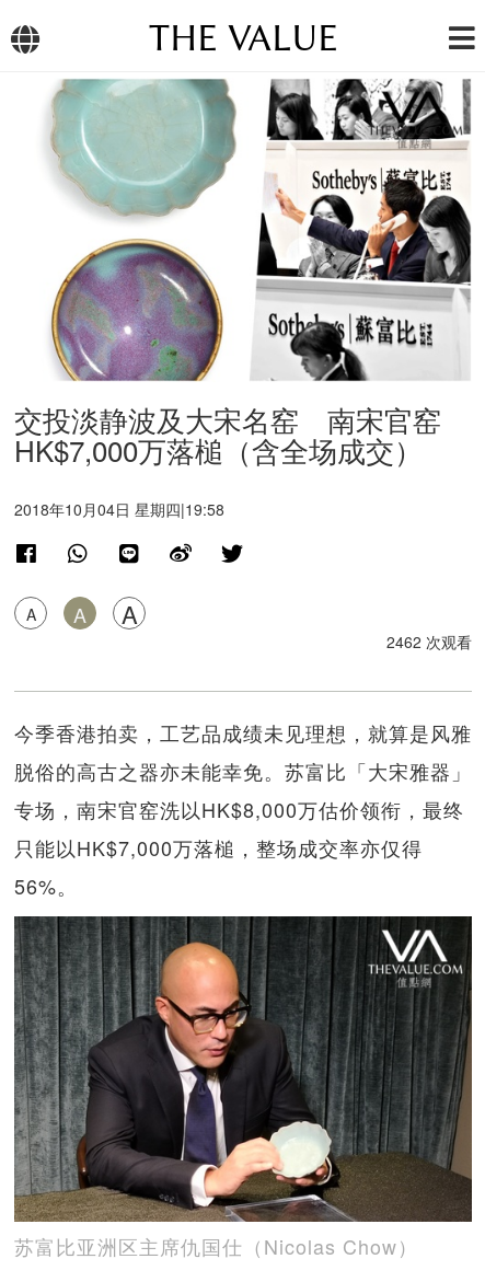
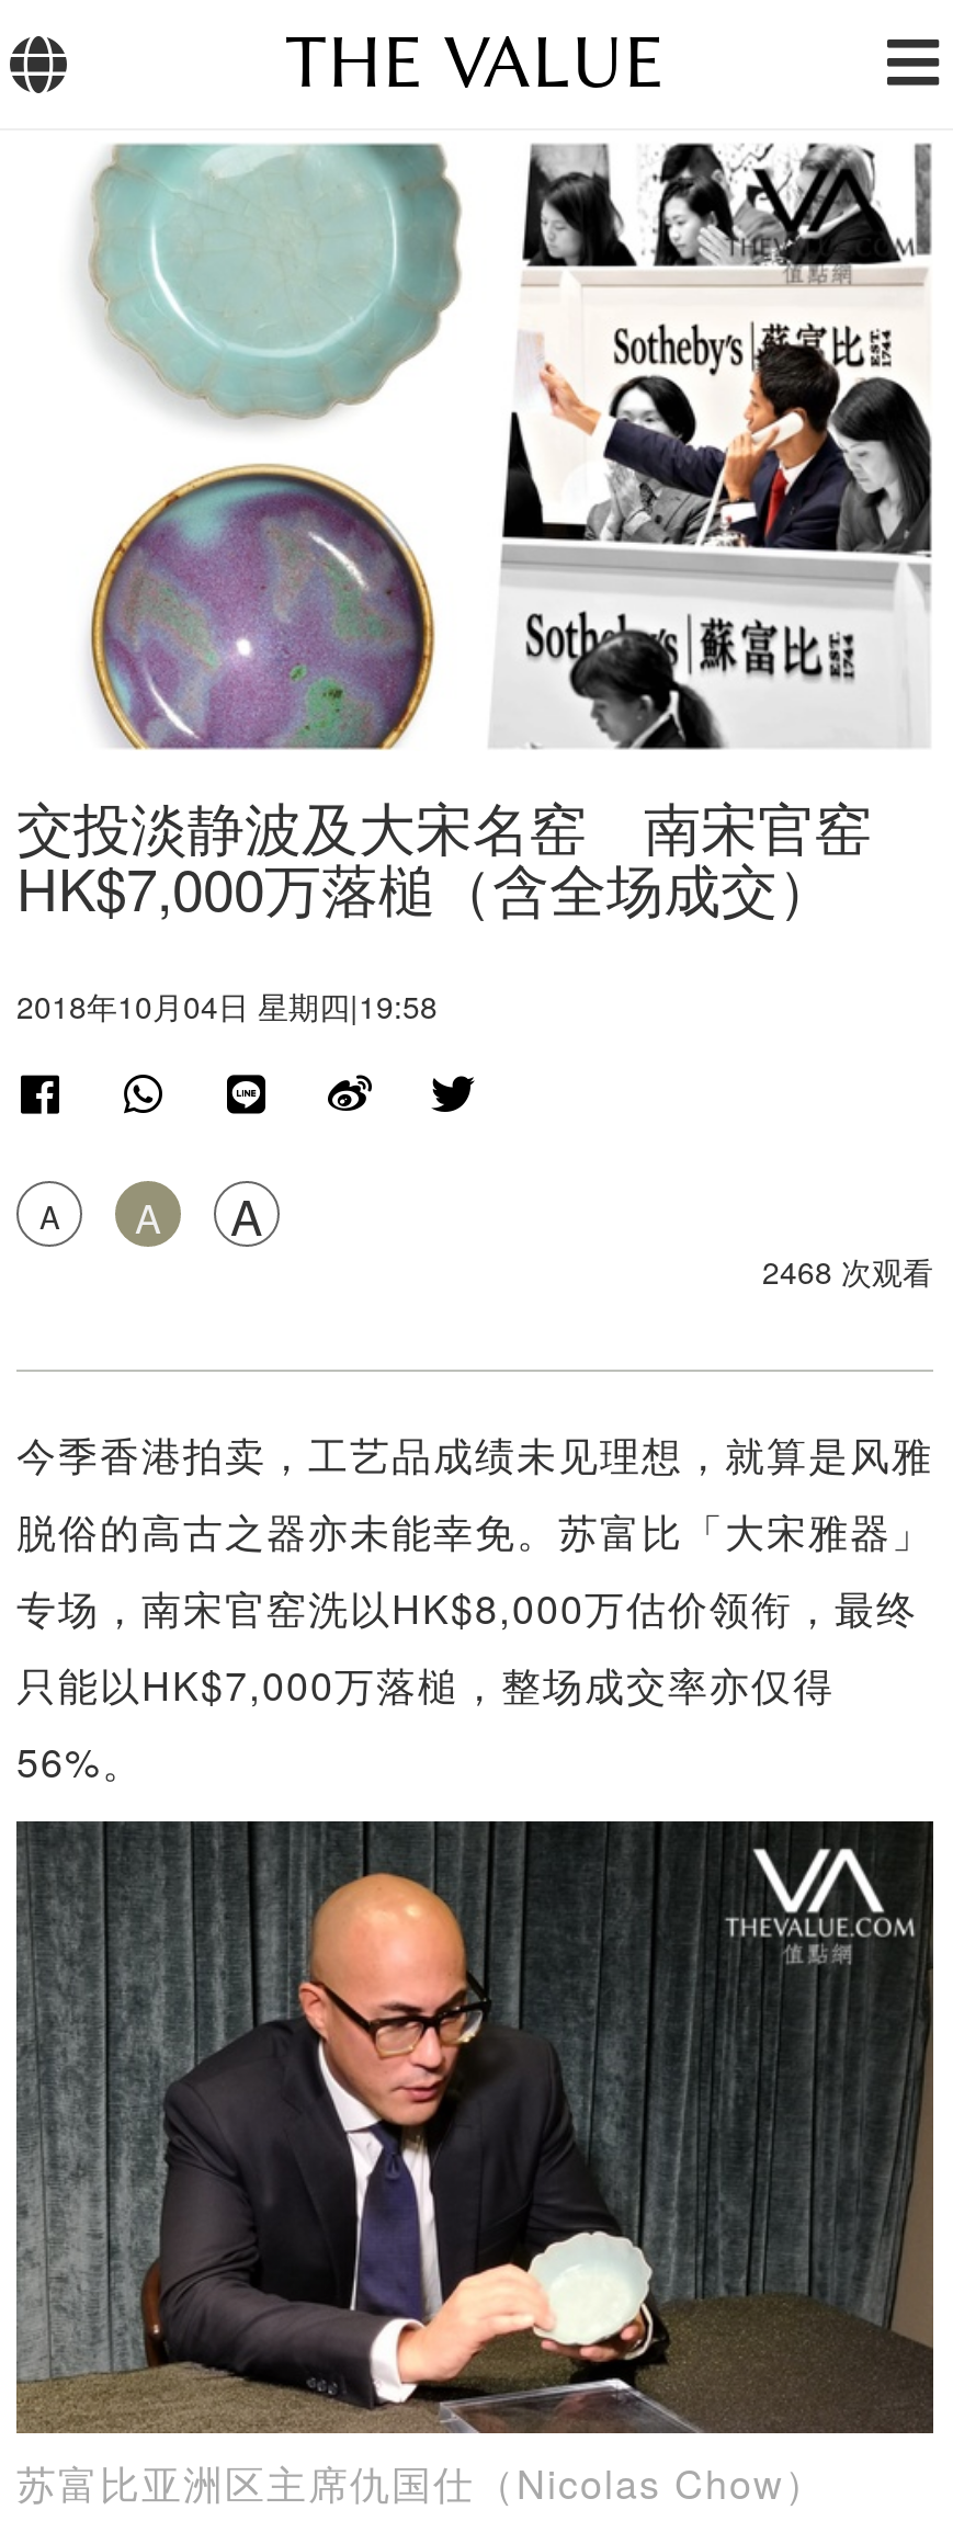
[386,631,472,653] 2462 次观看 -> [762,1250,933,1294] 2468 次观看

